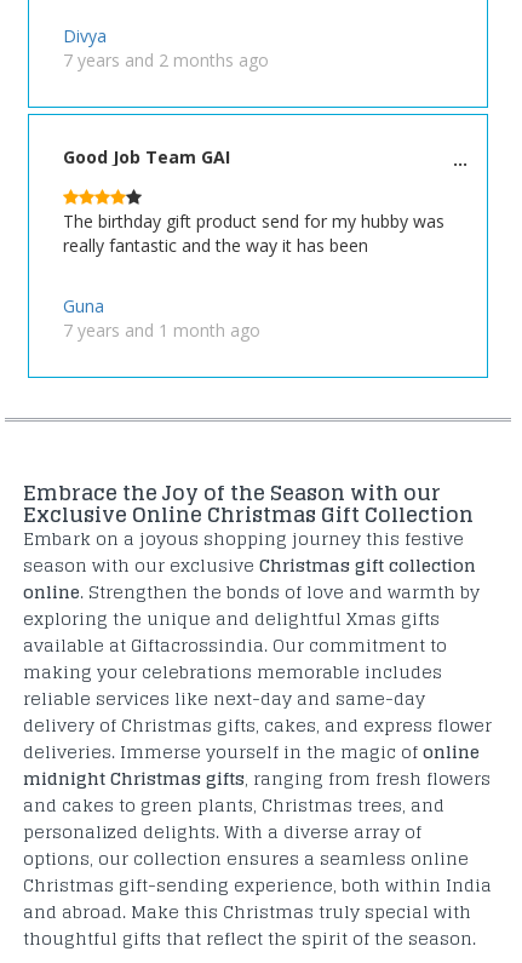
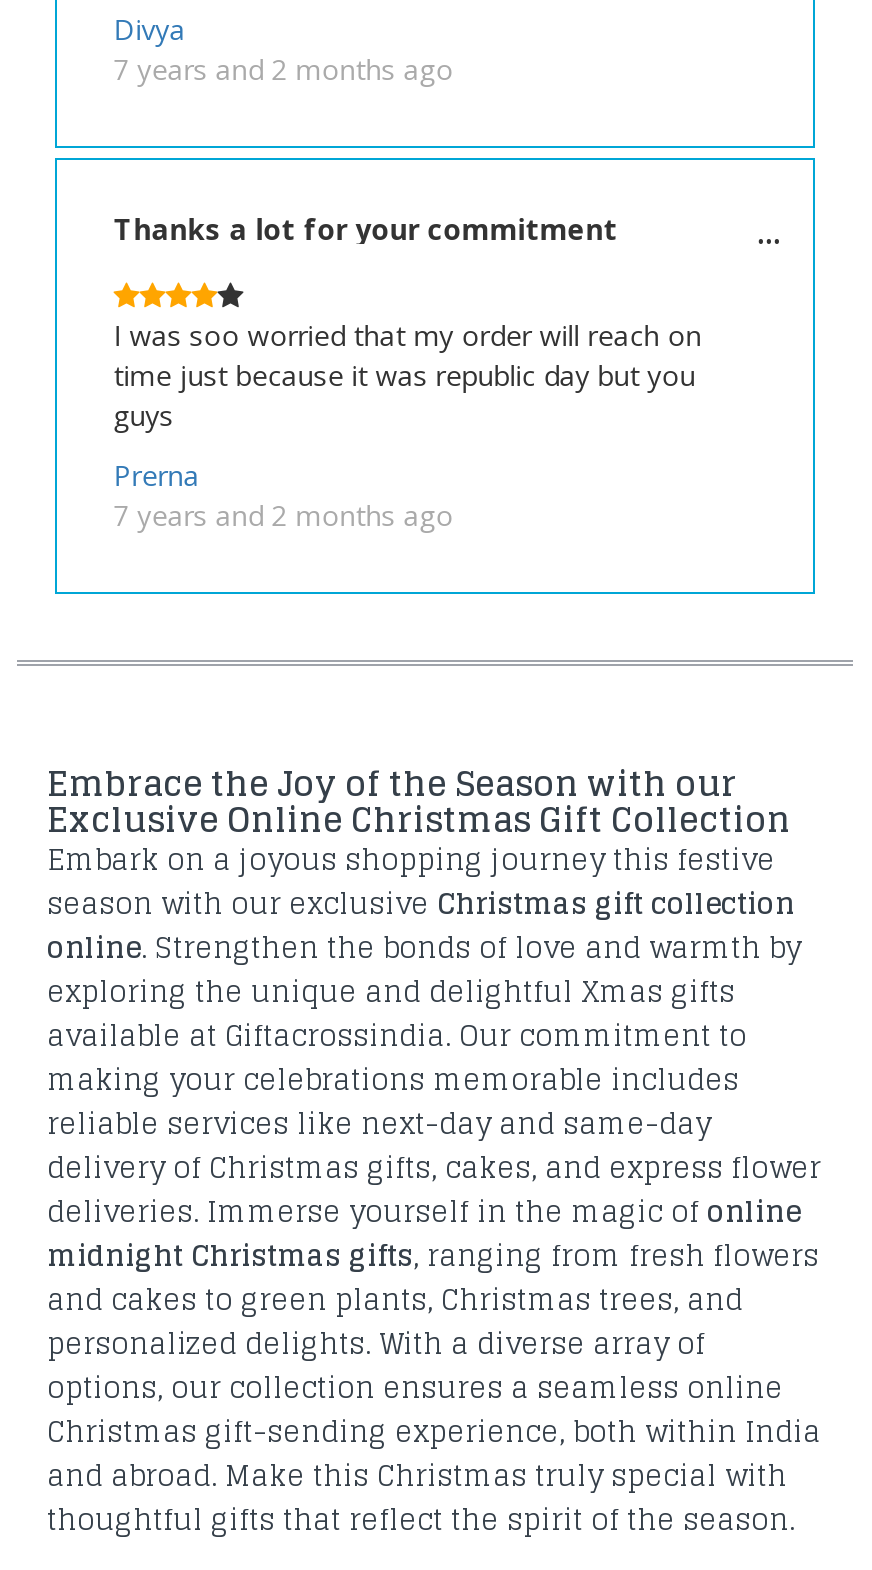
[63,145,230,168] Good Job Team GAI -> [113,209,617,247] Thanks a lot for your commitment
[63,210,445,257] The birthday gift product send for my hubby was | really fantastic and the way it has been -> [113,317,701,435] I was soo worried that my order will reach on | time just because it was republic day but you | guys
[63,295,261,342] Guna | 7 years and 1 month ago -> [113,457,453,535] Prerna | 7 years and 2 months ago

